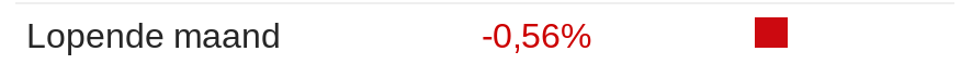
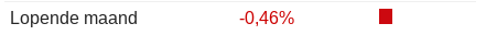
[482,17,591,54] -0,56% -> [239,8,294,27] -0,46%

